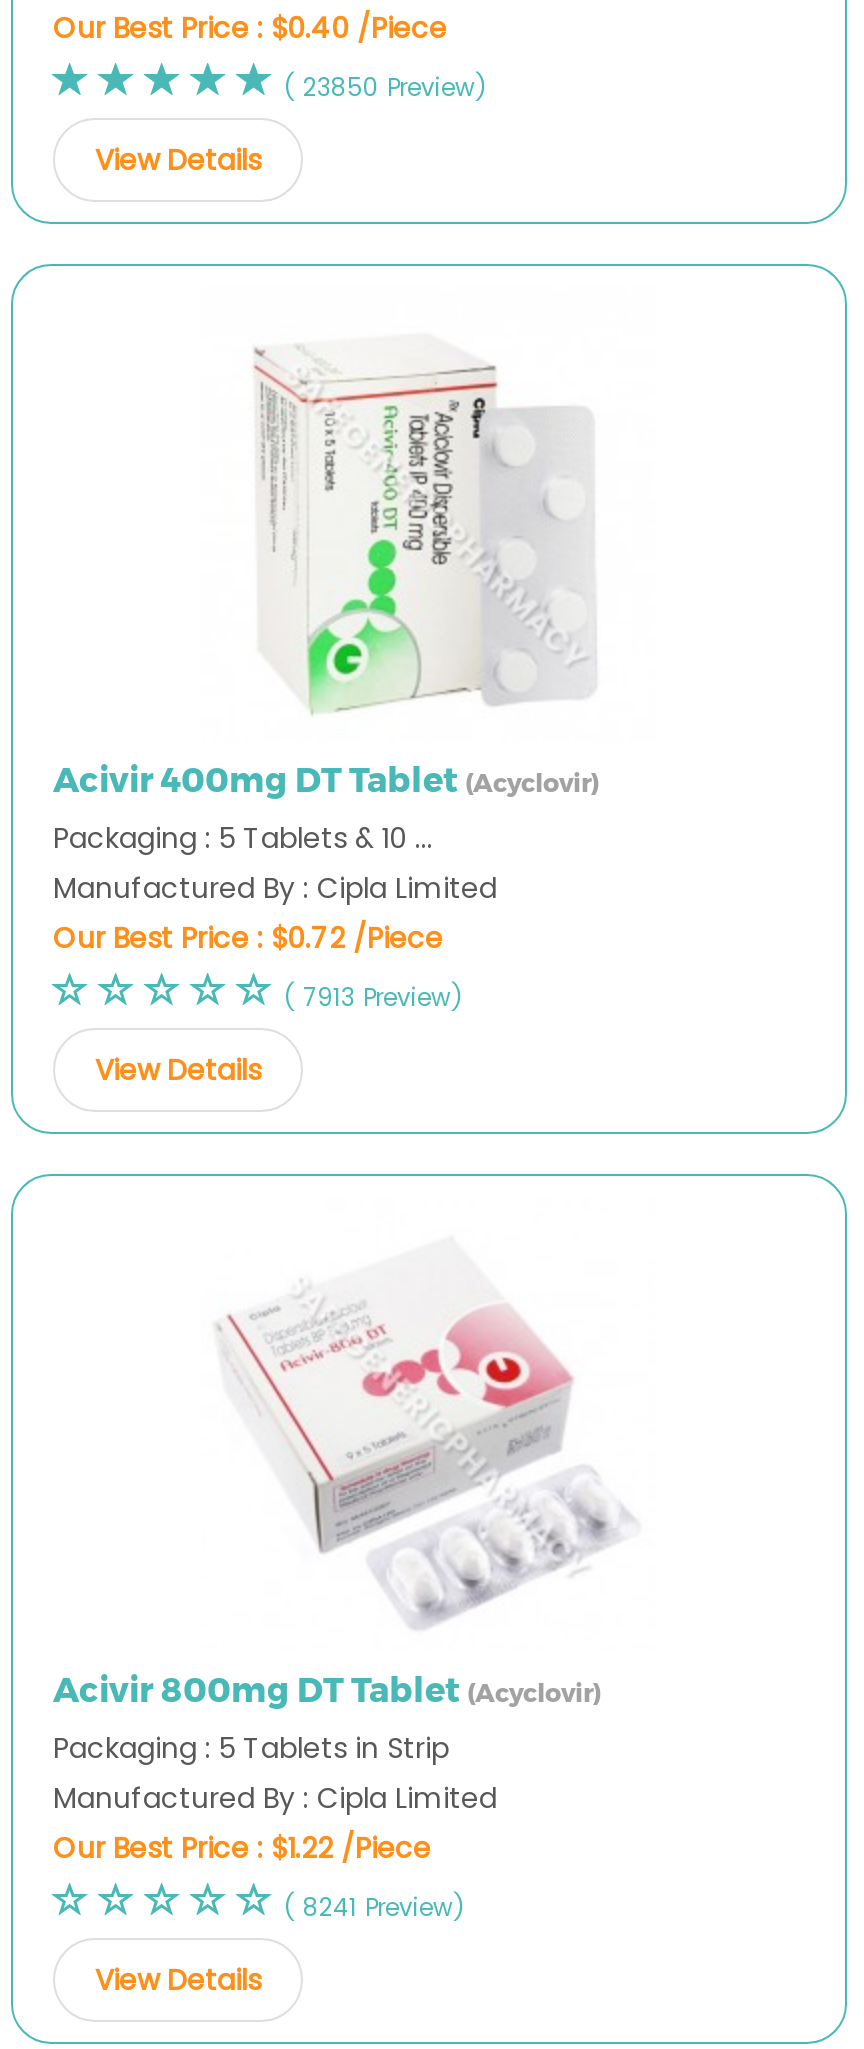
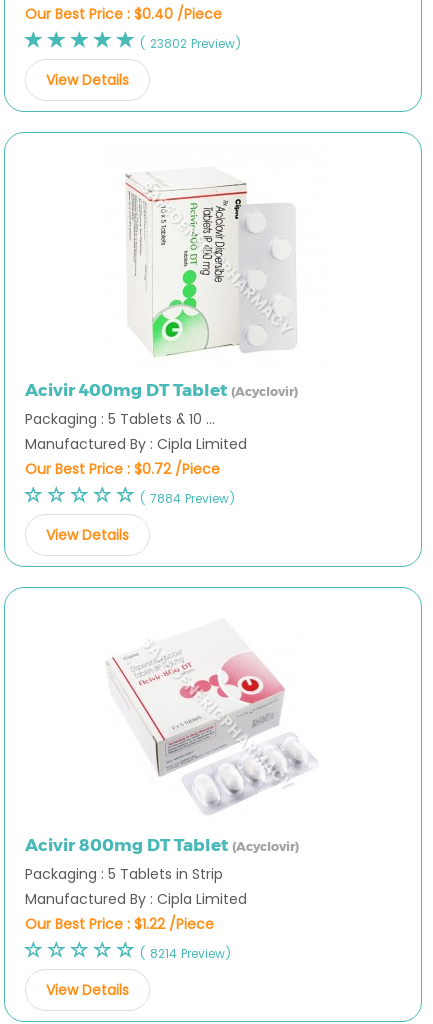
[283,69,487,103] ( 23850 Preview) -> [140,34,241,51] ( 23802 Preview)
[283,979,463,1013] ( 7913 Preview) -> [140,489,235,506] ( 7884 Preview)
[283,1889,465,1923] ( 8241 Preview) -> [140,944,231,961] ( 8214 Preview)

